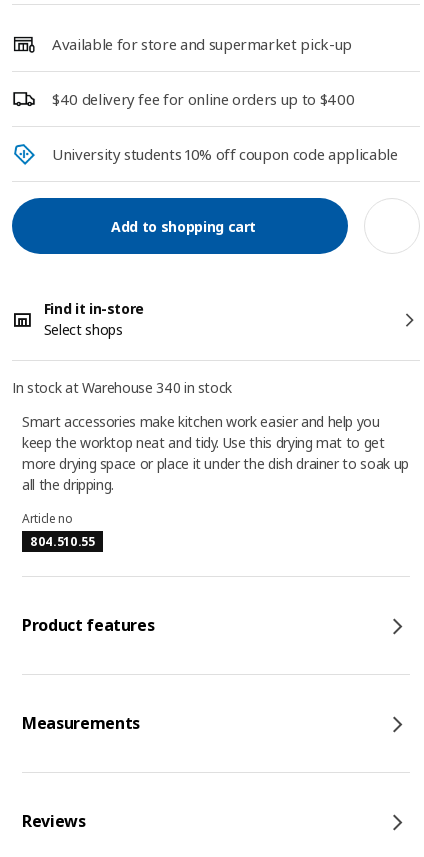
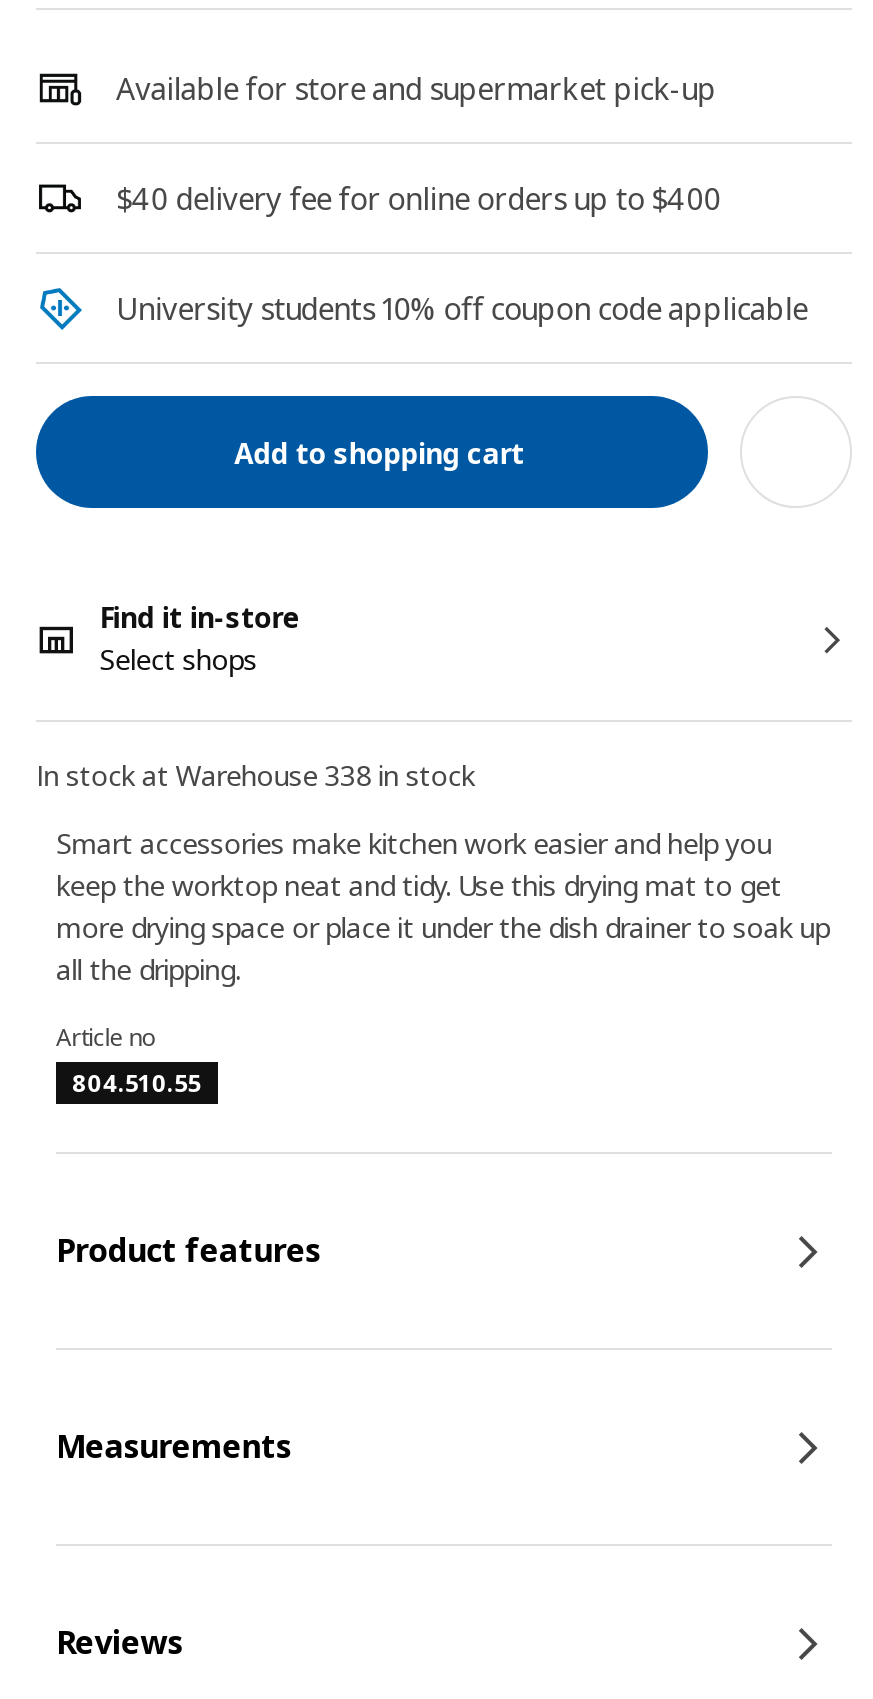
[12,378,232,397] In stock at Warehouse 340 in stock -> [36,756,474,794] In stock at Warehouse 338 in stock

